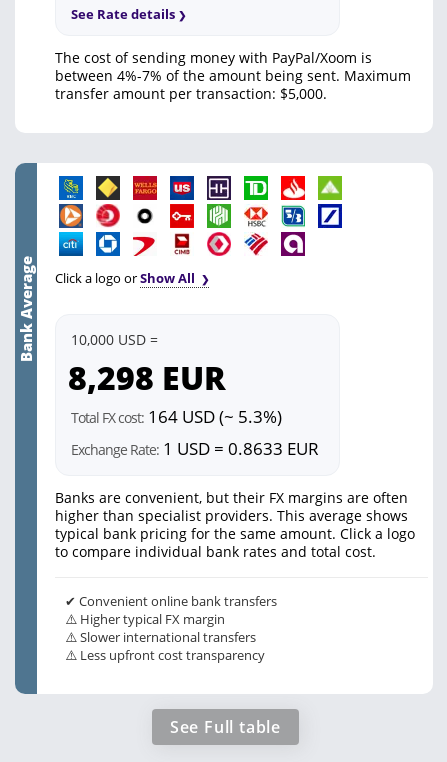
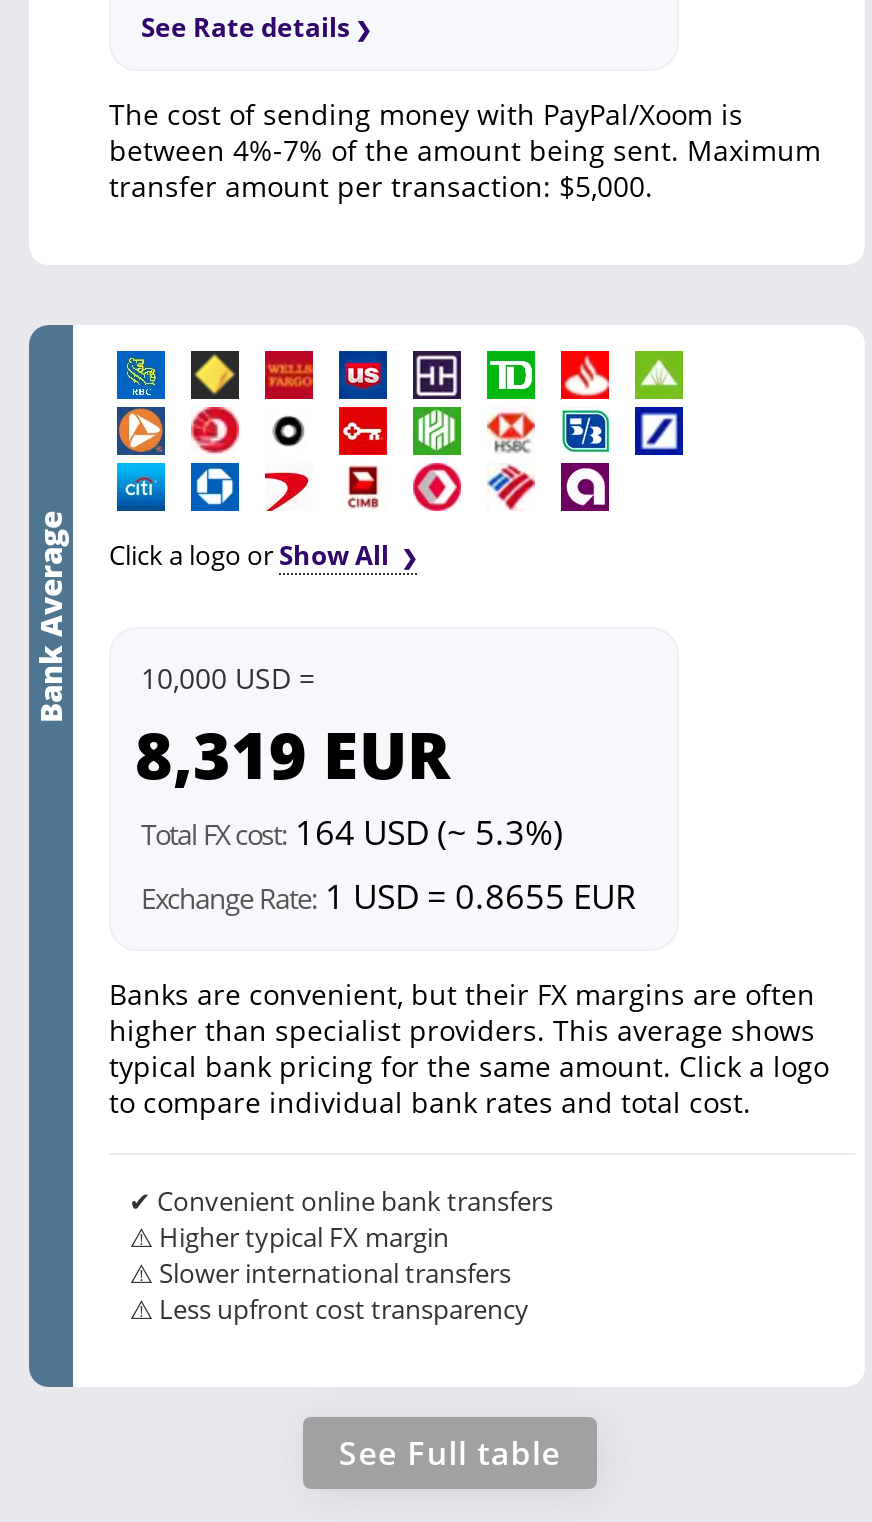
[68,356,226,399] 8,298 EUR -> [135,711,451,797] 8,319 EUR
[71,437,319,460] Exchange Rate: 1 USD = 0.8633 EUR -> [141,873,637,919] Exchange Rate: 1 USD = 0.8655 EUR

